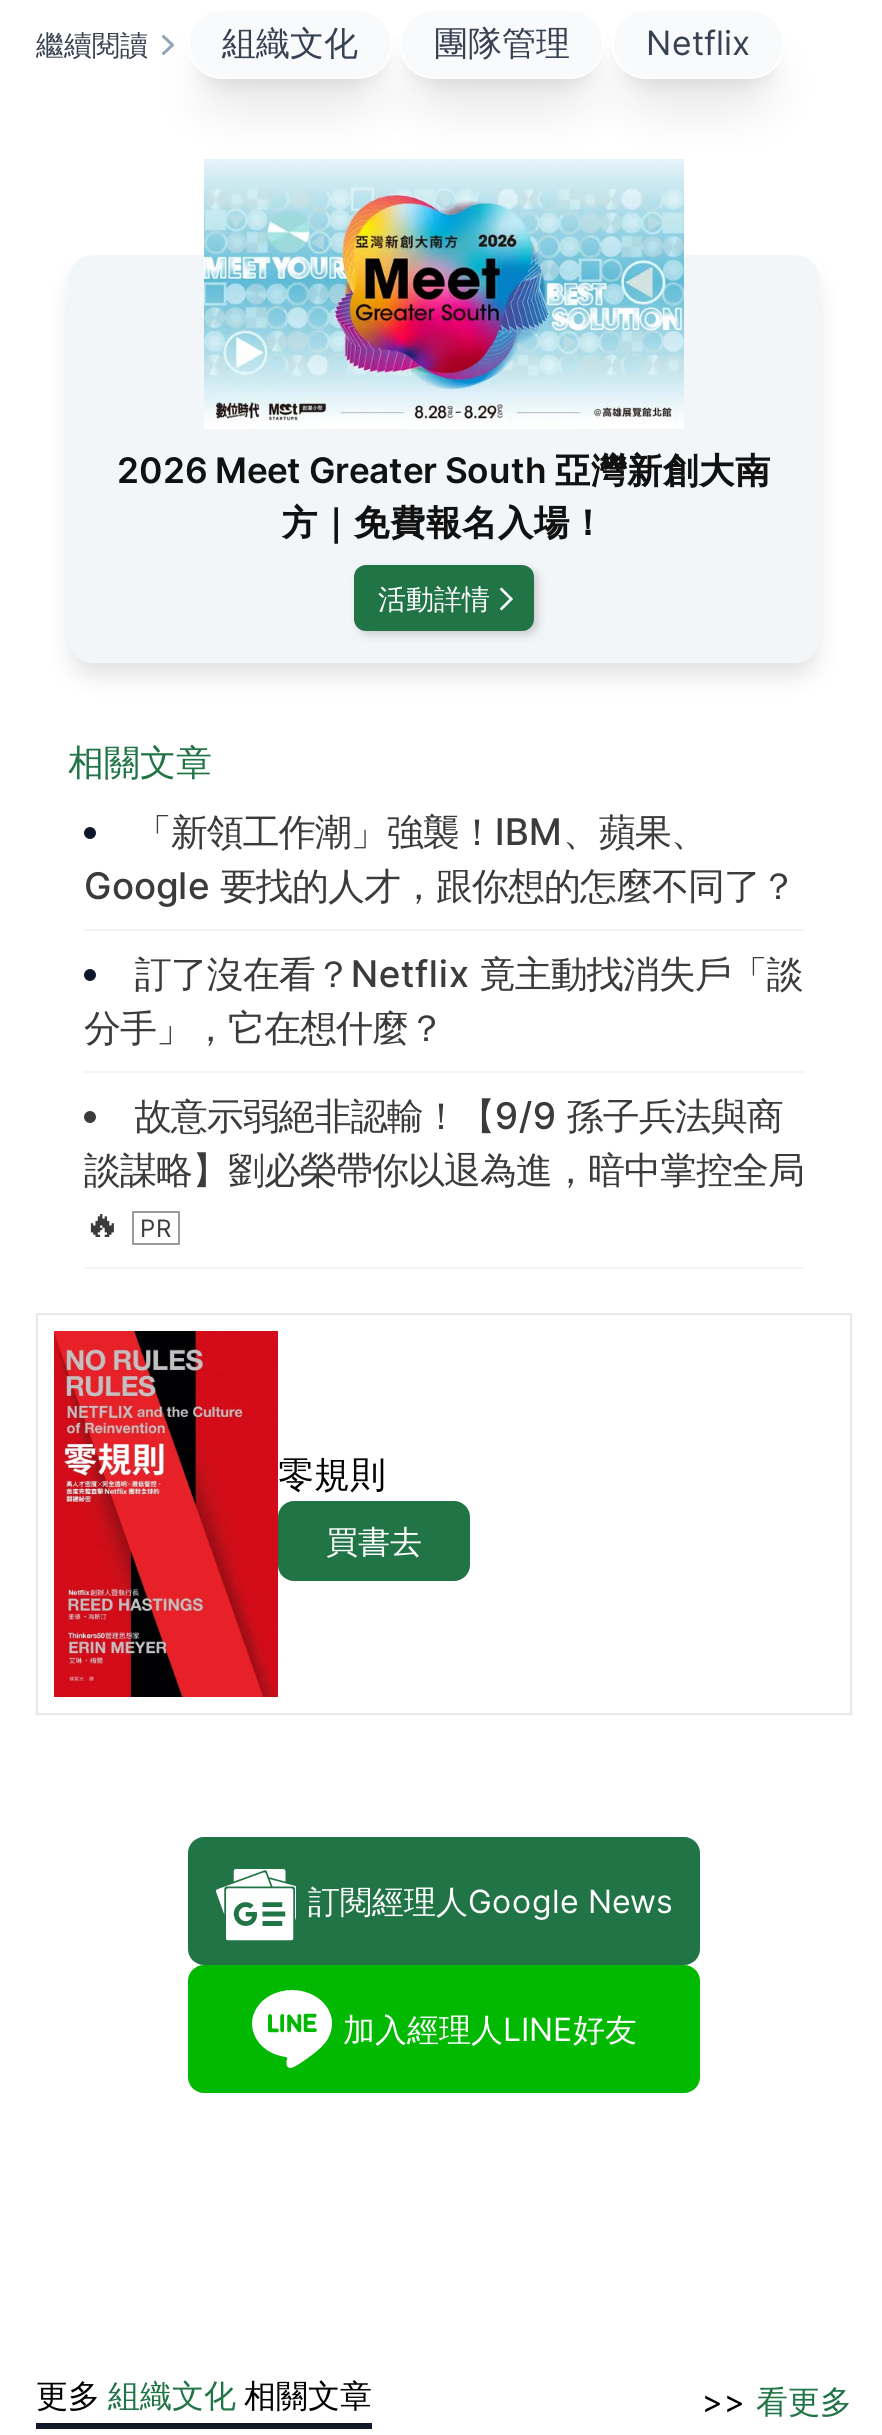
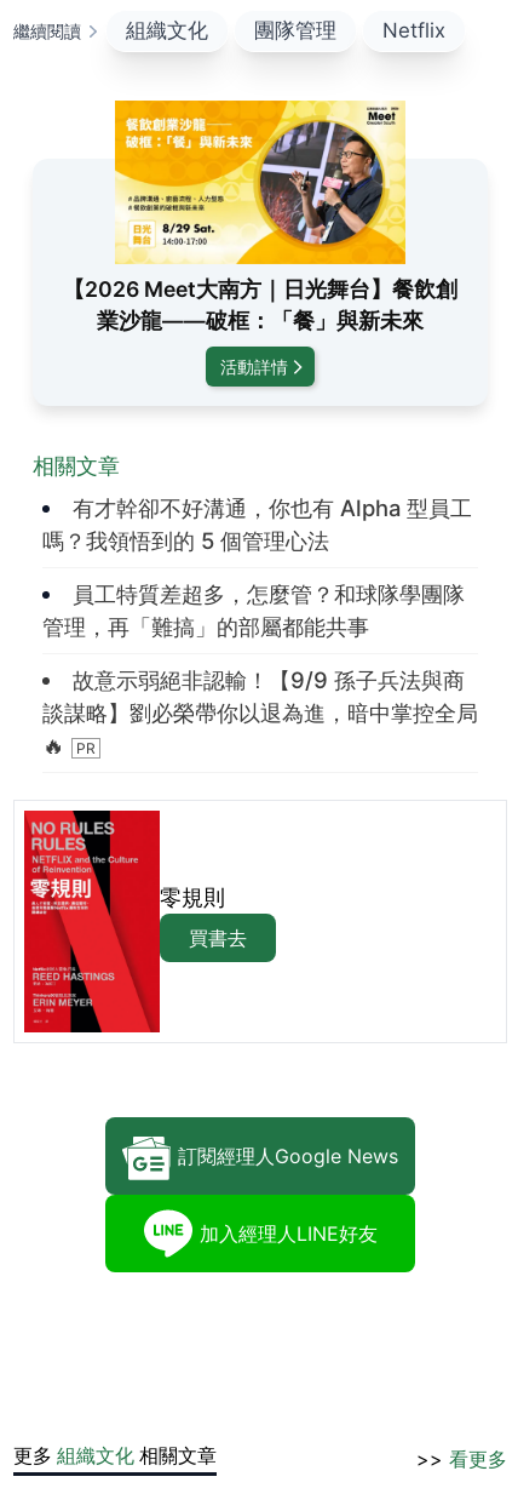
[117,159,771,543] [image] | 2026 Meet Greater South 亞灣新創大南 | 方｜免費報名入場！ -> [63,99,457,333] [image] | 【2026 Meet大南方｜日光舞台】餐飲創 | 業沙龍——破框：「餐」與新未來
[84,809,796,907] 「新領工作潮」強襲！IBM、蘋果、 | Google 要找的人才，跟你想的怎麼不同了？ -> [42,495,472,554] 有才幹卻不好溝通，你也有 Alpha 型員工 | 嗎？我領悟到的 5 個管理心法
[84,951,803,1049] 訂了沒在看？Netflix 竟主動找消失戶「談 | 分手」，它在想什麼？ -> [42,581,465,640] 員工特質差超多，怎麼管？和球隊學團隊 | 管理，再「難搞」的部屬都能共事

